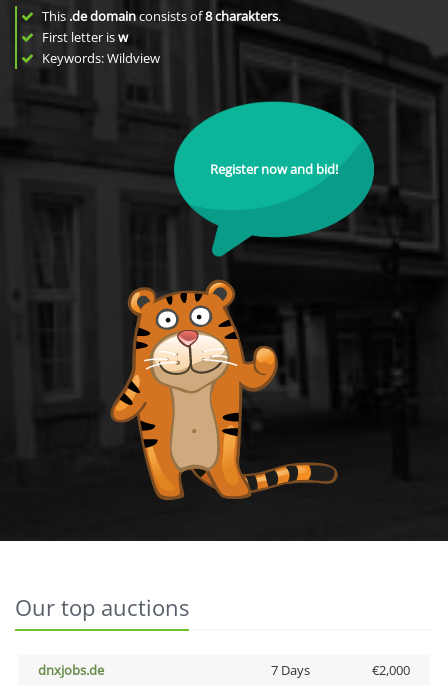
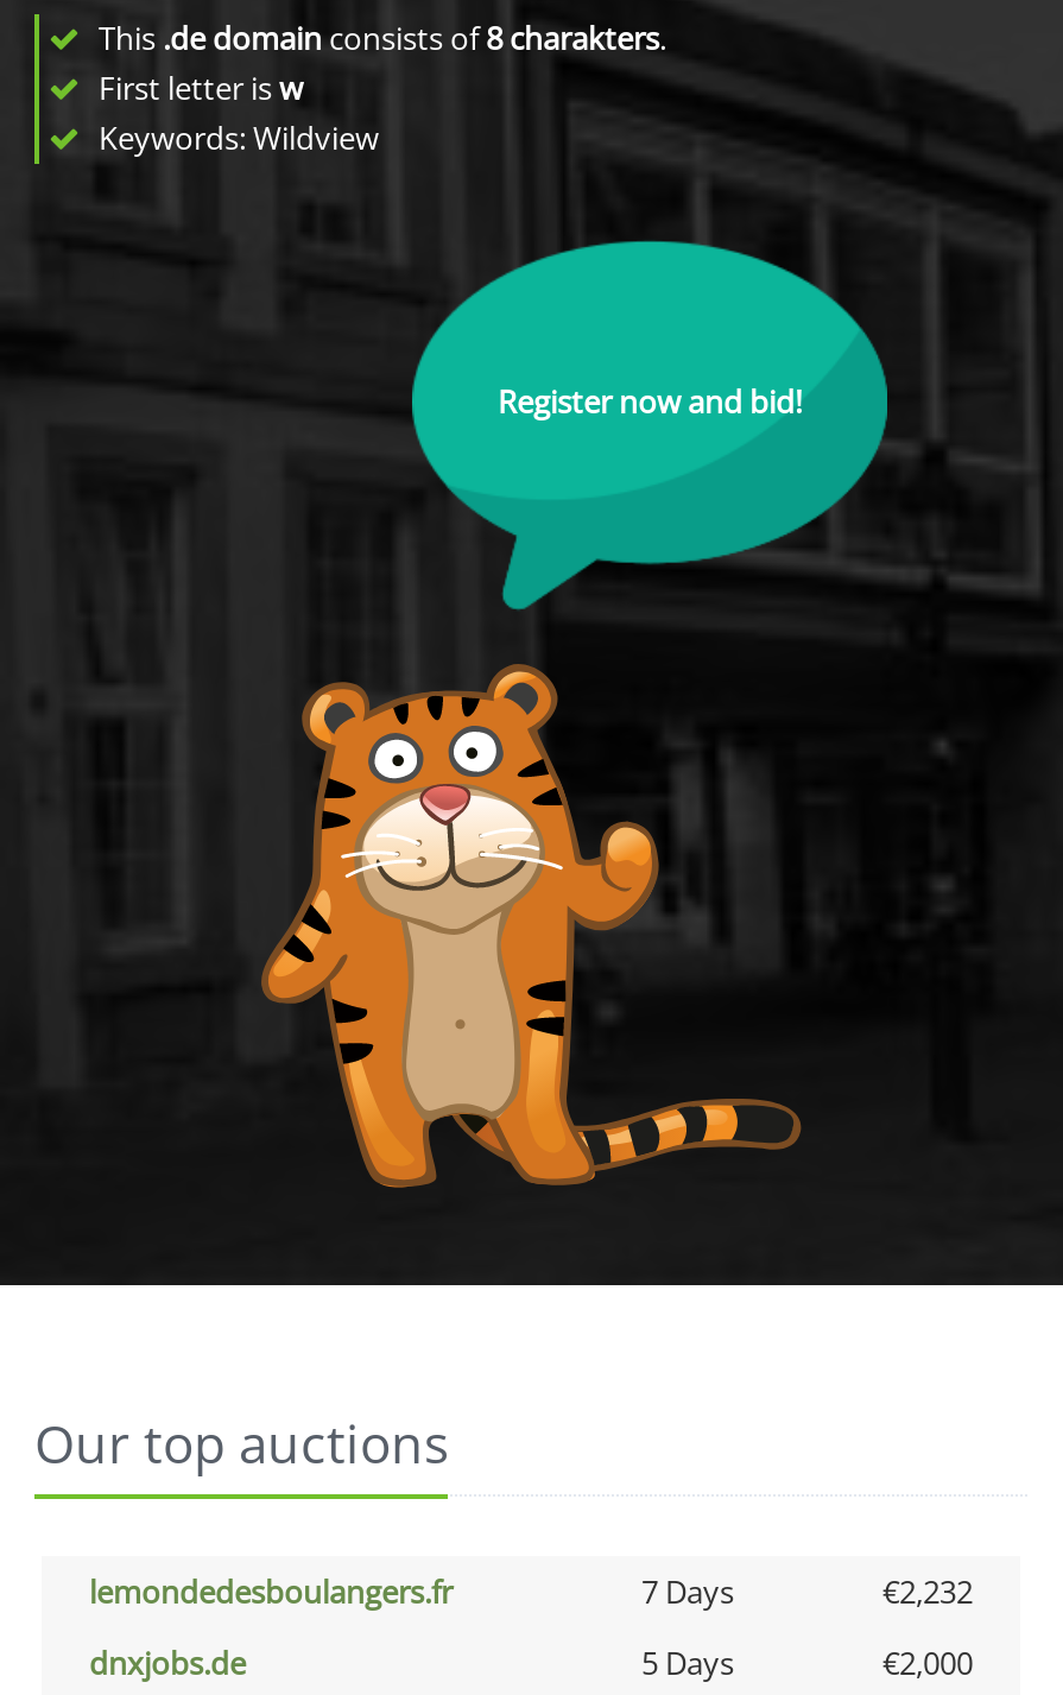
none -> [89,1570,973,1613] lemondedesboulangers.fr | 7 Days | €2,232
[270,661,309,679] 7 Days -> [641,1642,734,1684] 5 Days

